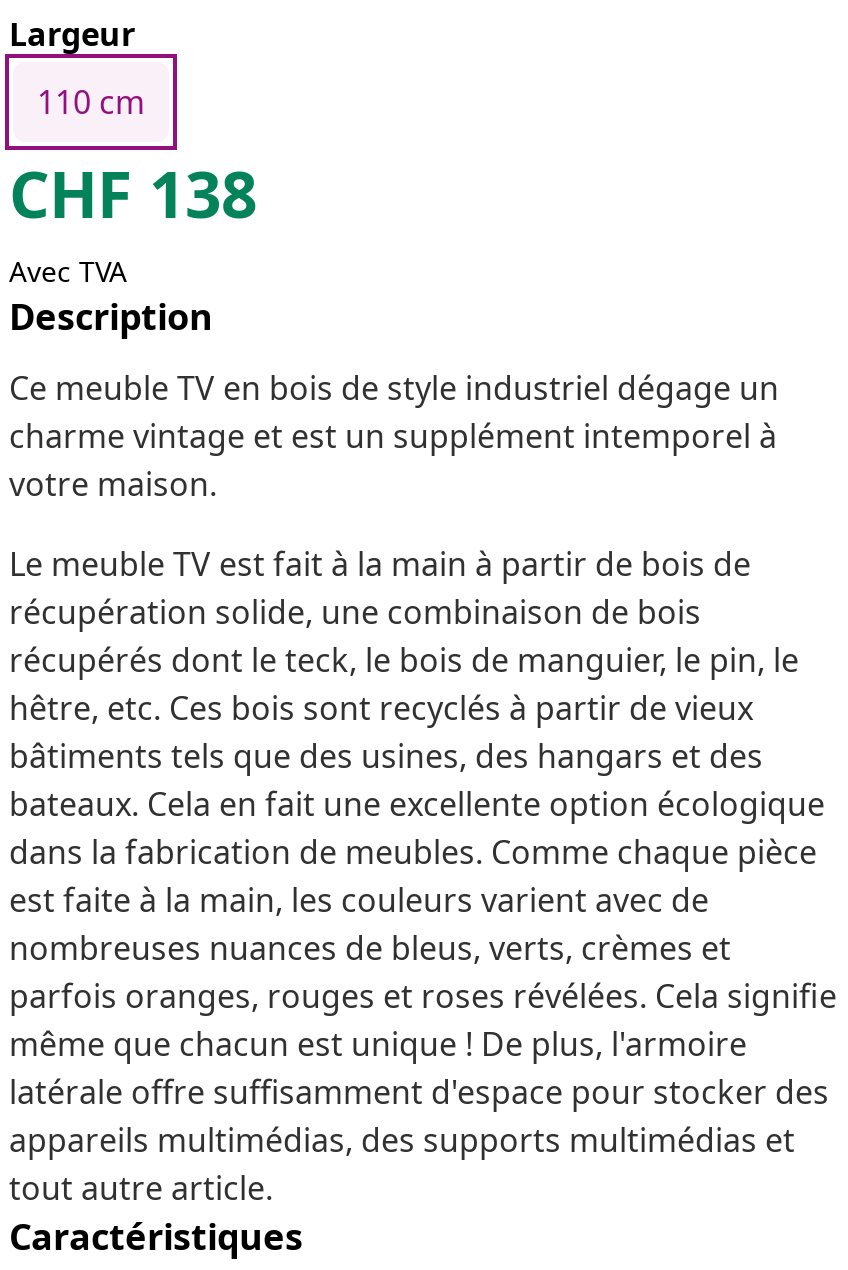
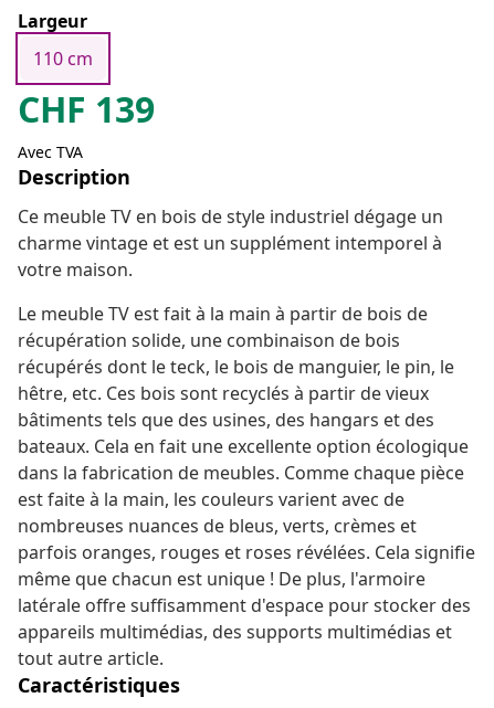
[9,150,257,236] CHF 138 -> [18,85,155,133] CHF 139

